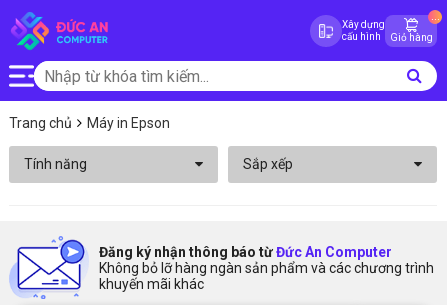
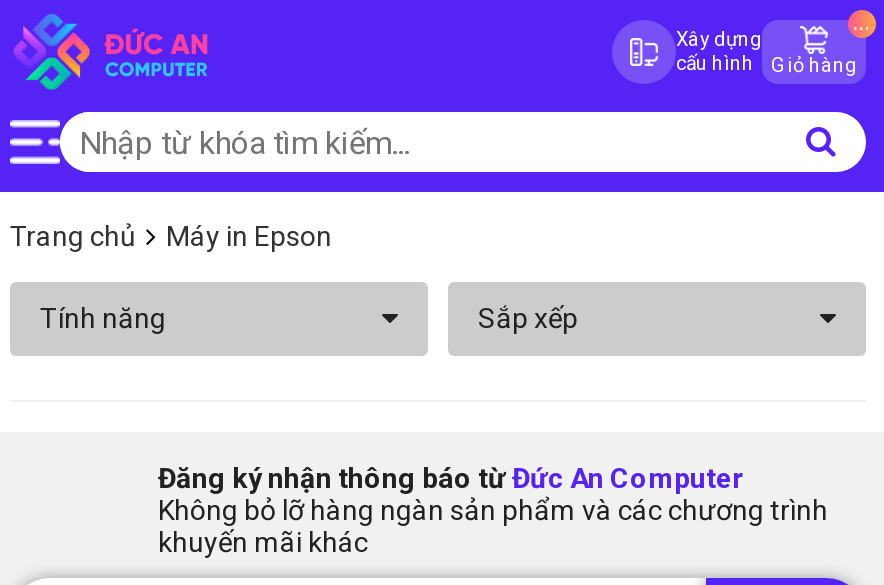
[9,235,68,299] [image] -> none

